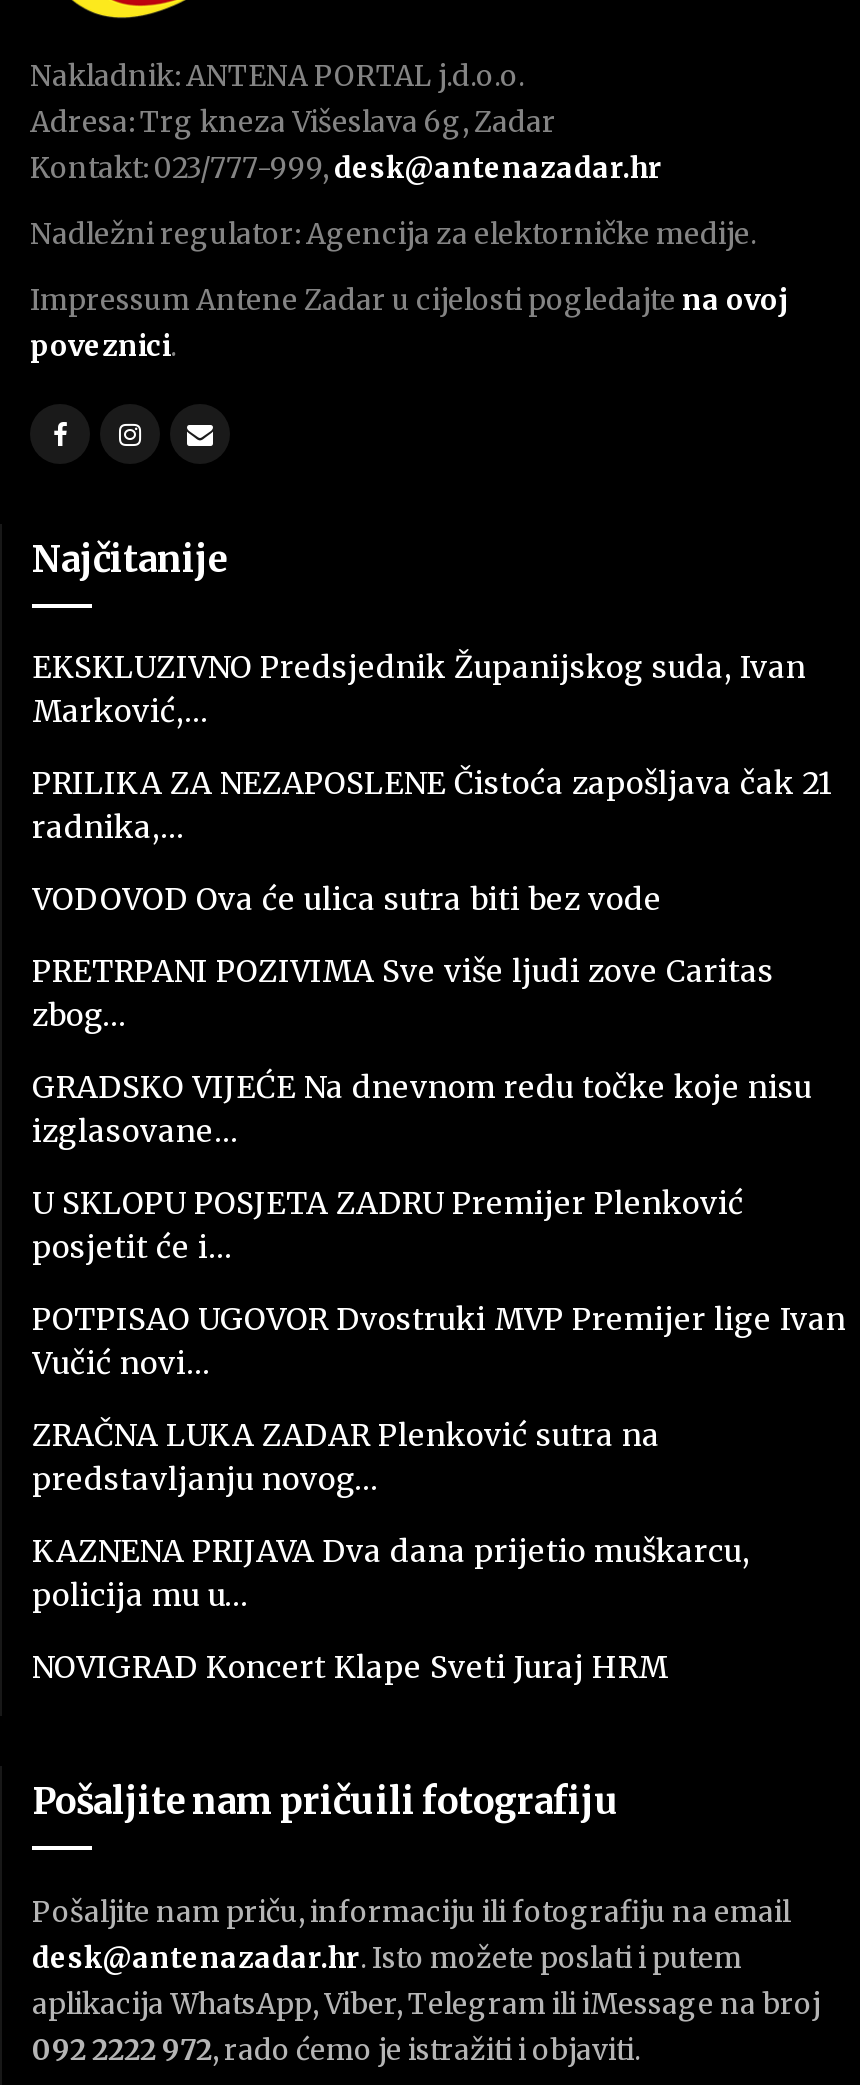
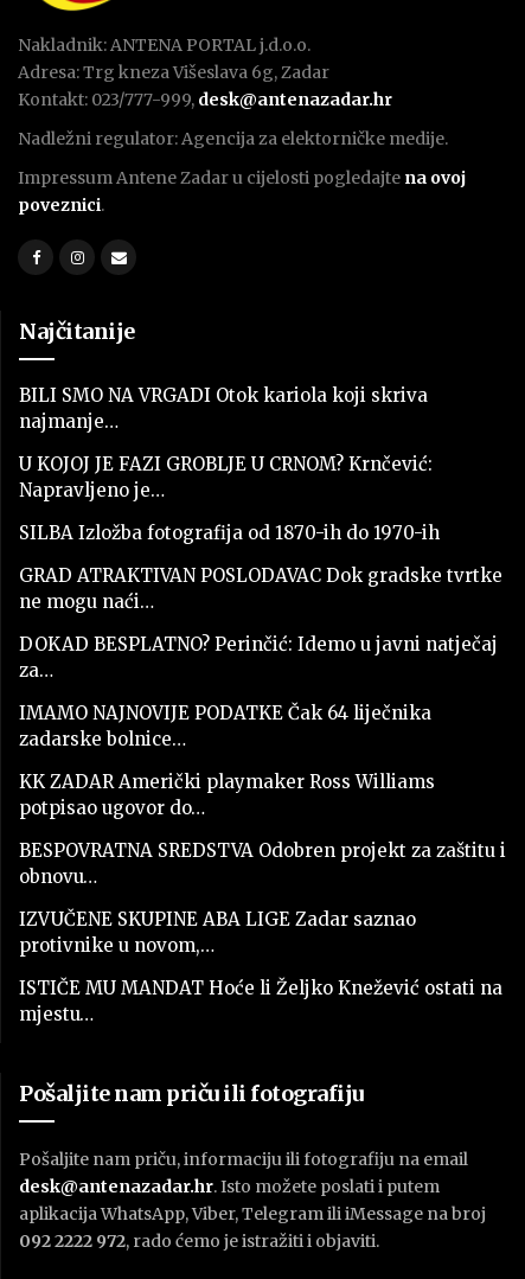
[32,649,806,731] EKSKLUZIVNO Predsjednik Županijskog suda, Ivan | Marković,… -> [19,385,428,433] BILI SMO NA VRGADI Otok kariola koji skriva | najmanje…
[32,765,832,847] PRILIKA ZA NEZAPOSLENE Čistoća zapošljava čak 21 | radnika,… -> [19,453,433,502] U KOJOJ JE FAZI GROBLJE U CRNOM? Krnčević: | Napravljeno je…
[32,881,662,919] VODOVOD Ova će ulica sutra biti bez vode -> [19,522,440,545] SILBA Izložba fotografija od 1870-ih do 1970-ih
[32,953,774,1035] PRETRPANI POZIVIMA Sve više ljudi zove Caritas | zbog… -> [19,565,502,613] GRAD ATRAKTIVAN POSLODAVAC Dok gradske tvrtke | ne mogu naći…
[32,1069,812,1151] GRADSKO VIJEĆE Na dnevnom redu točke koje nisu | izglasovane… -> [19,634,498,682] DOKAD BESPLATNO? Perinčić: Idemo u javni natječaj | za…
[32,1185,744,1267] U SKLOPU POSJETA ZADRU Premijer Plenković | posjetit će i… -> [19,702,431,751] IMAMO NAJNOVIJE PODATKE Čak 64 liječnika | zadarske bolnice…
[32,1301,846,1383] POTPISAO UGOVOR Dvostruki MVP Premijer lige Ivan | Vučić novi… -> [19,771,435,820] KK ZADAR Američki playmaker Ross Williams | potpisao ugovor do…
[32,1417,660,1499] ZRAČNA LUKA ZADAR Plenković sutra na | predstavljanju novog… -> [19,840,506,888] BESPOVRATNA SREDSTVA Odobren projekt za zaštitu i | obnovu…
[32,1533,750,1615] KAZNENA PRIJAVA Dva dana prijetio muškarcu, | policija mu u… -> [19,909,416,957] IZVUČENE SKUPINE ABA LIGE Zadar saznao | protivnike u novom,…
[32,1649,668,1687] NOVIGRAD Koncert Klape Sveti Juraj HRM -> [19,977,502,1026] ISTIČE MU MANDAT Hoće li Željko Knežević ostati na | mjestu…

